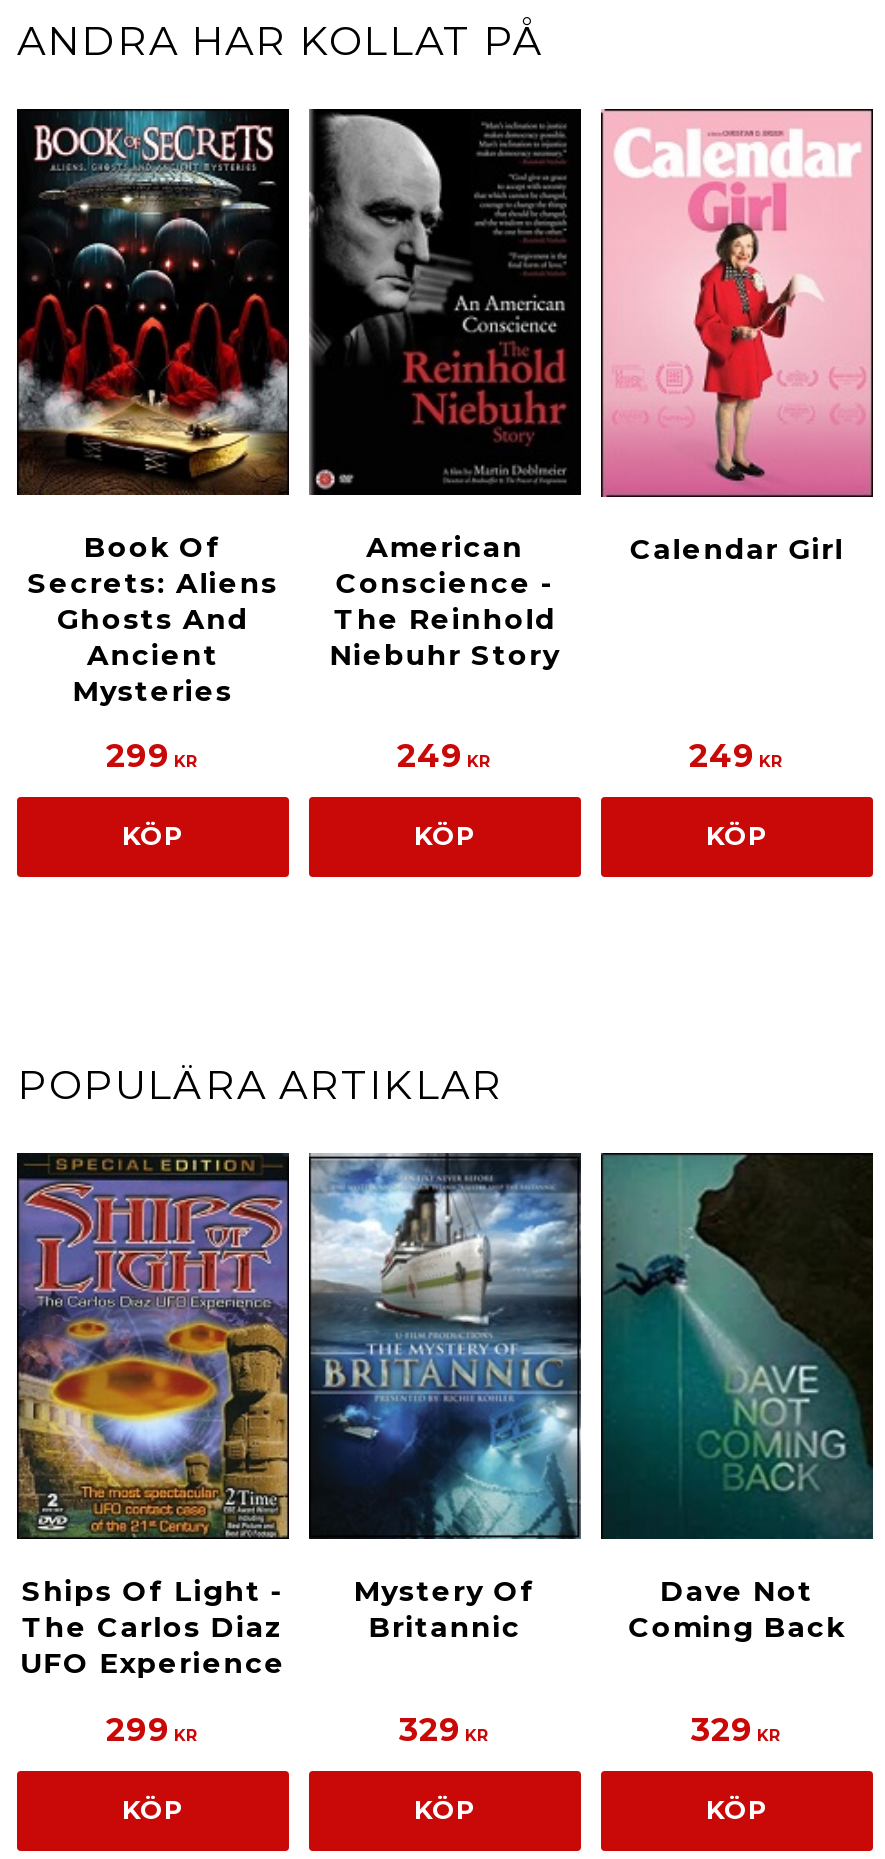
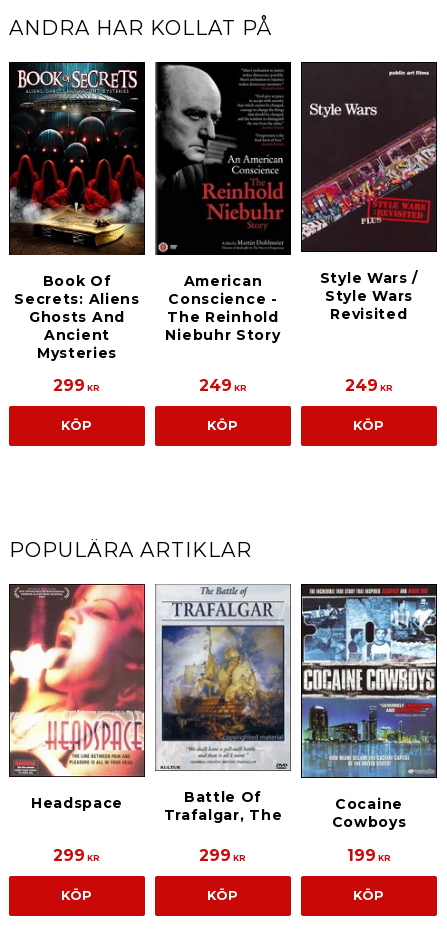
[599,107,875,566] [image] | Calendar Girl -> [301,62,437,323] [image] | Style Wars / | Style Wars | Revisited
[17,1153,291,1682] [image] | Ships Of Light - | The Carlos Diaz | UFO Experience -> [9,584,145,812] [image] | Headspace
[309,1153,581,1646] [image] | Mystery Of | Britannic -> [156,585,291,823] [image] | Battle Of | Trafalgar, The
[601,1153,873,1646] [image] | Dave Not | Coming Back -> [301,585,437,831] [image] | Cocaine | Cowboys
[399,1711,491,1749] 329 KR -> [199,846,246,865] 299 KR
[691,1711,783,1749] 329 KR -> [347,846,391,865] 199 KR

